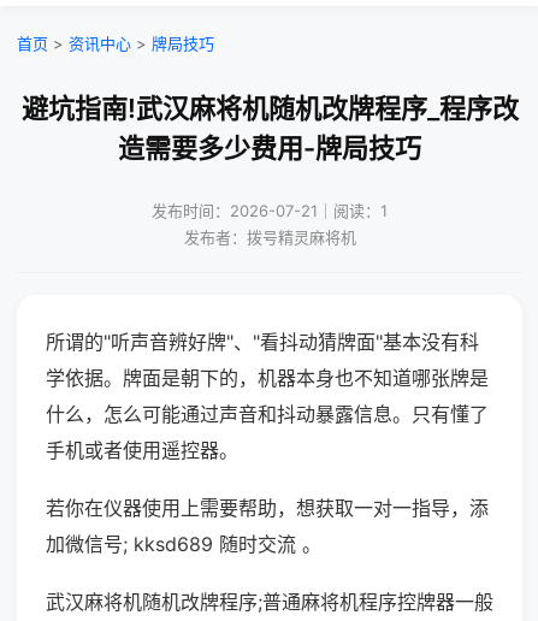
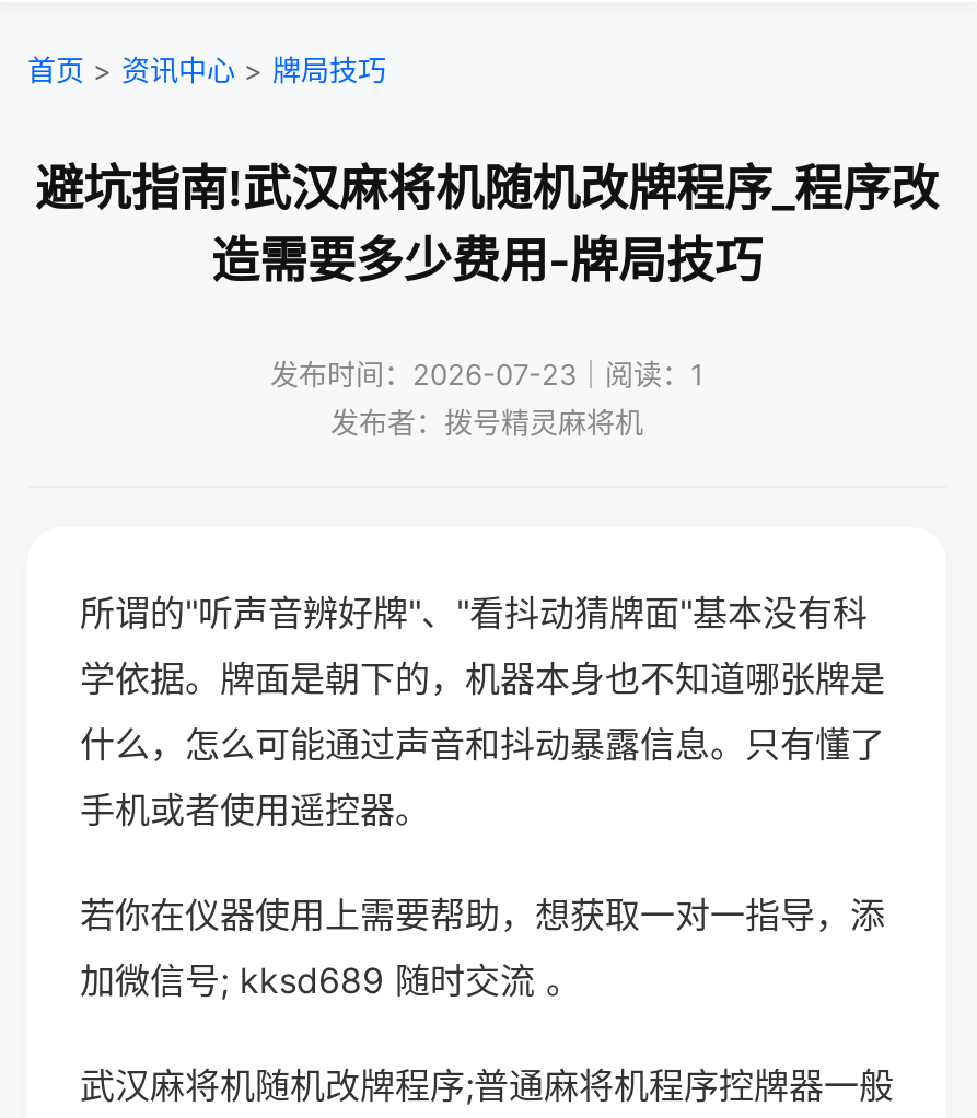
[152,201,388,220] 发布时间：2026-07-21｜阅读：1 -> [270,357,703,392] 发布时间：2026-07-23｜阅读：1

